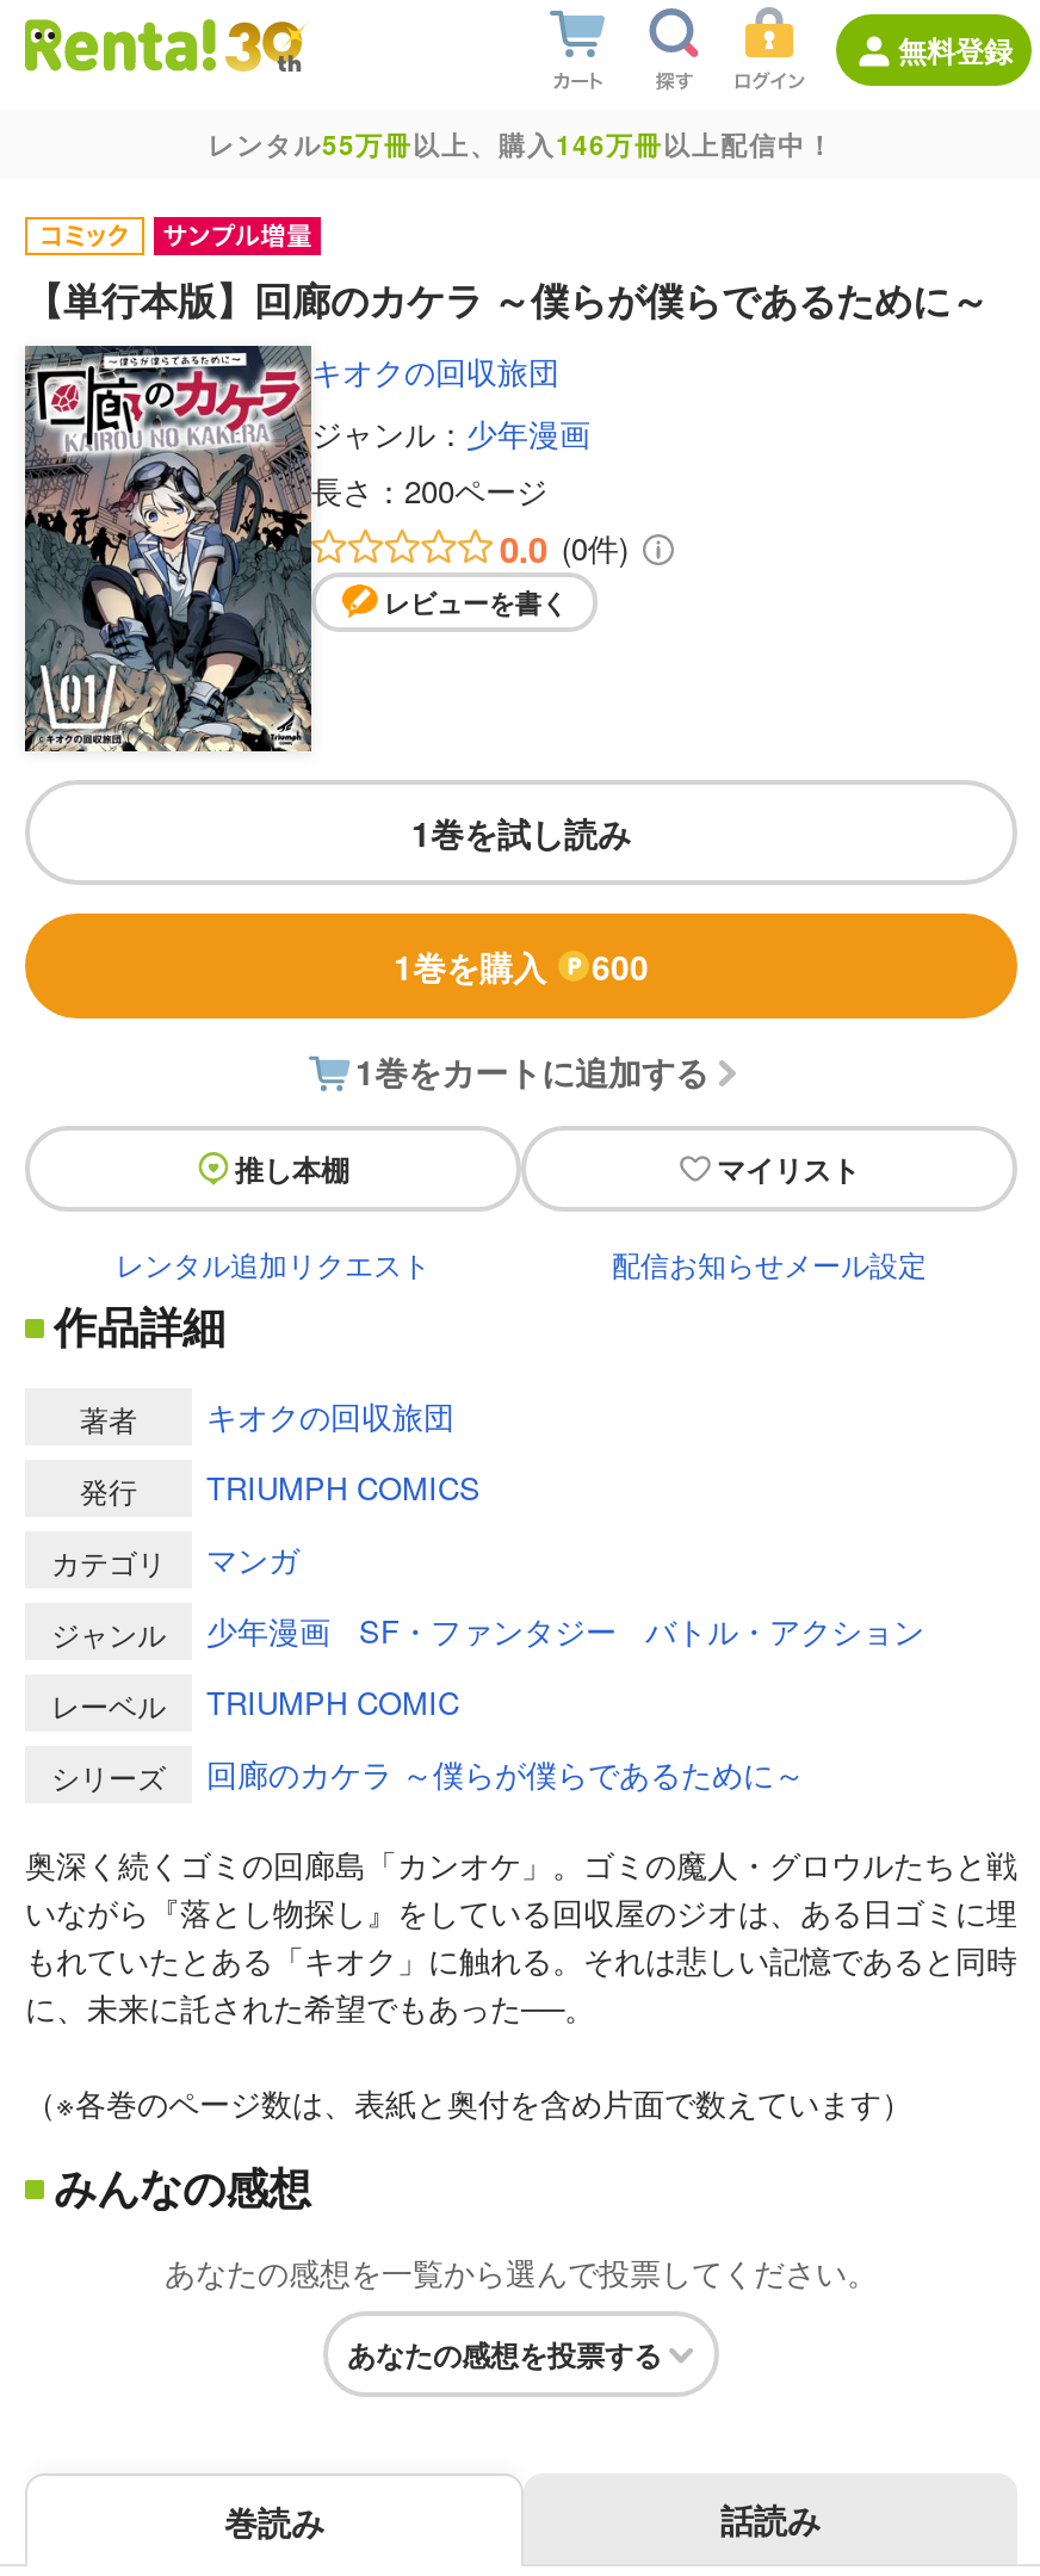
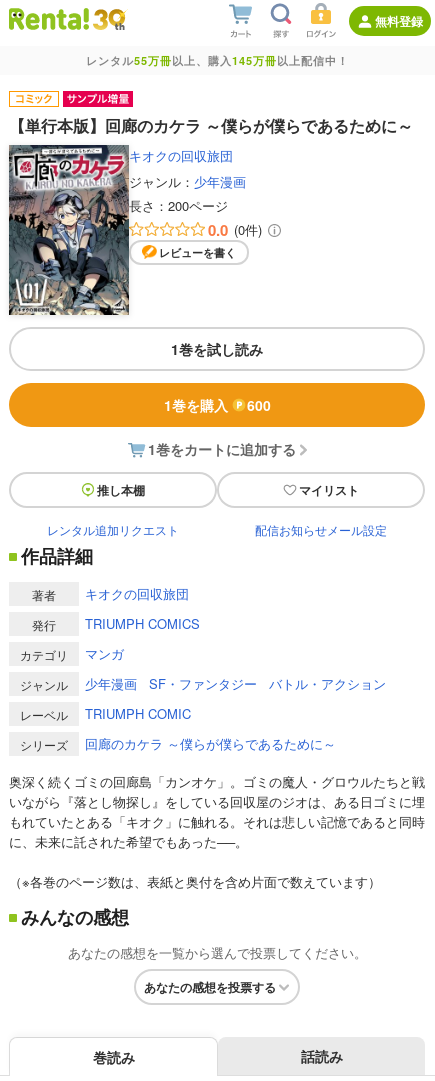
[208,126,835,162] レンタル55万冊以上、購入146万冊以上配信中！ -> [85,53,348,68] レンタル55万冊以上、購入145万冊以上配信中！

